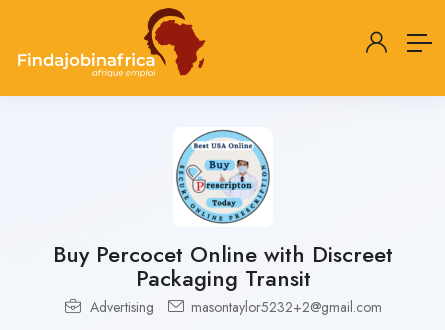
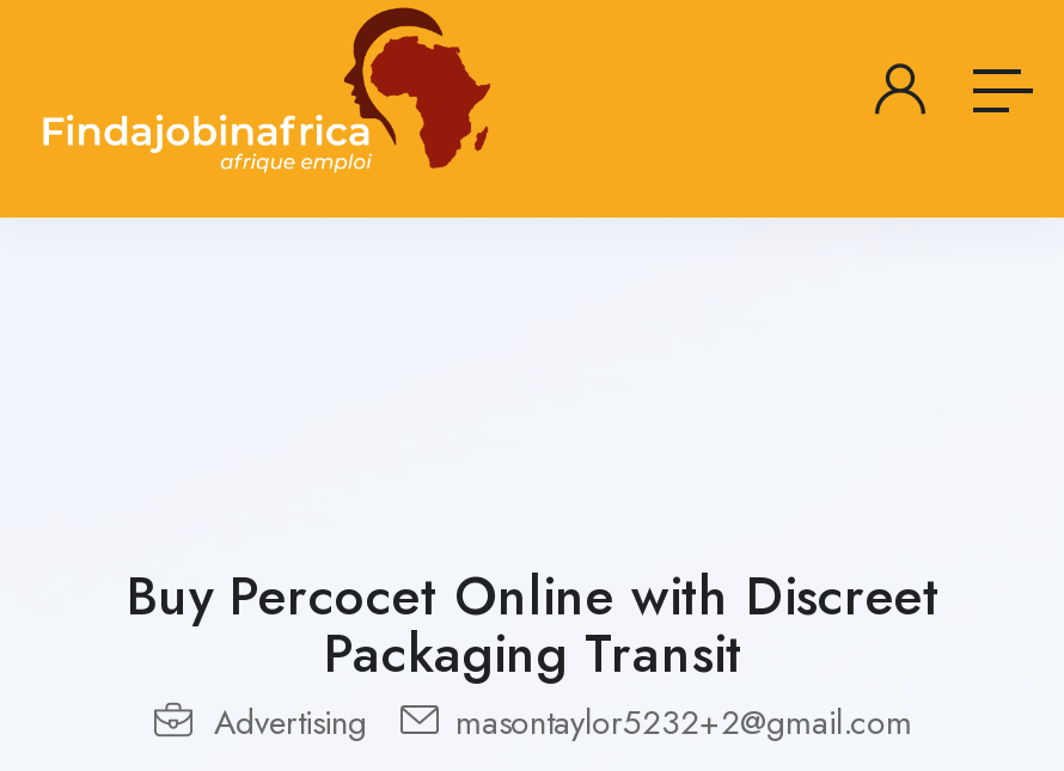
[175,129,271,224] [image] -> none

